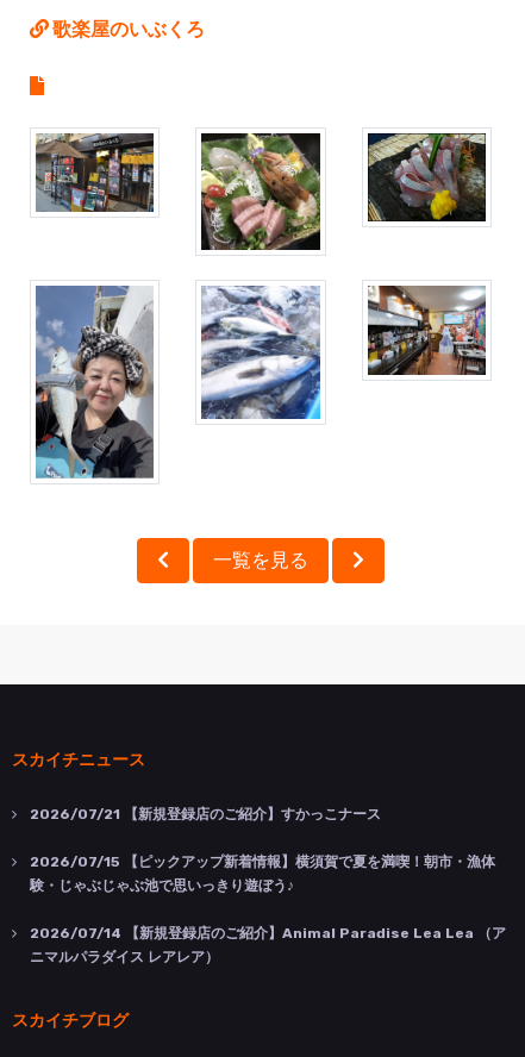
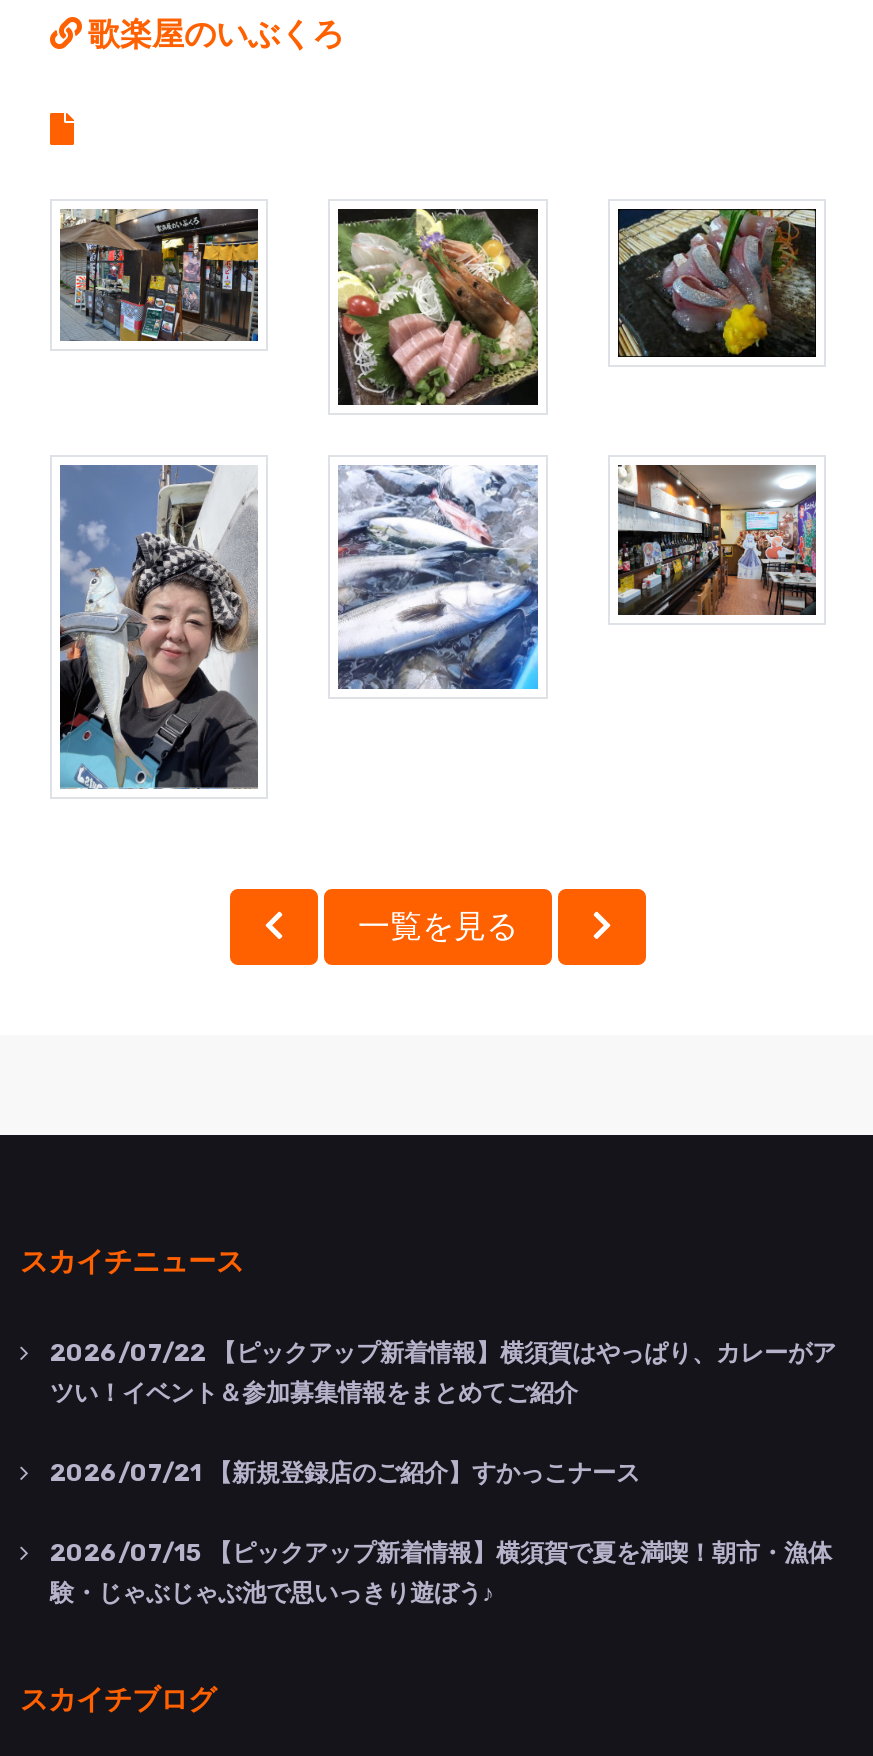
none -> [50,1340,836,1408] 2026/07/22【ピックアップ新着情報】横須賀はやっぱり、カレーがア | ツい！イベント＆参加募集情報をまとめてご紹介
moved [30,806,495,870] -> [50,1460,832,1568]: 2026/07/21【新規登録店のご紹介】すかっこナース | 2026/07/15【ピックアップ新着情報】横須賀で夏を満喫！朝市・漁体
[30,925,506,966] 2026/07/14【新規登録店のご紹介】Animal Paradise Lea Lea （ア | ニマルパラダイス レアレア） -> none

